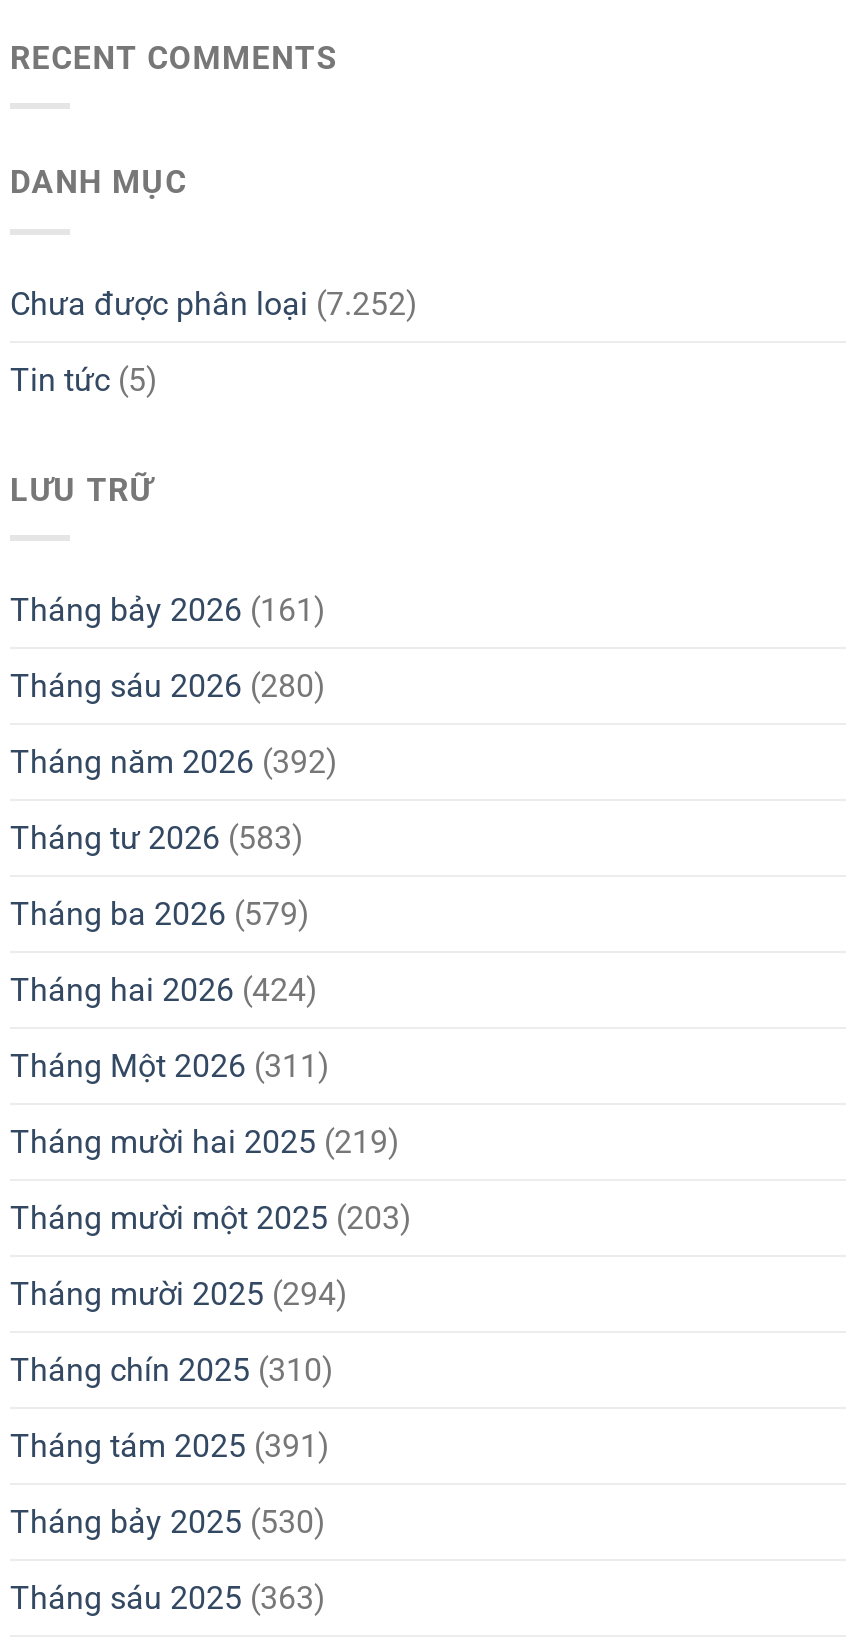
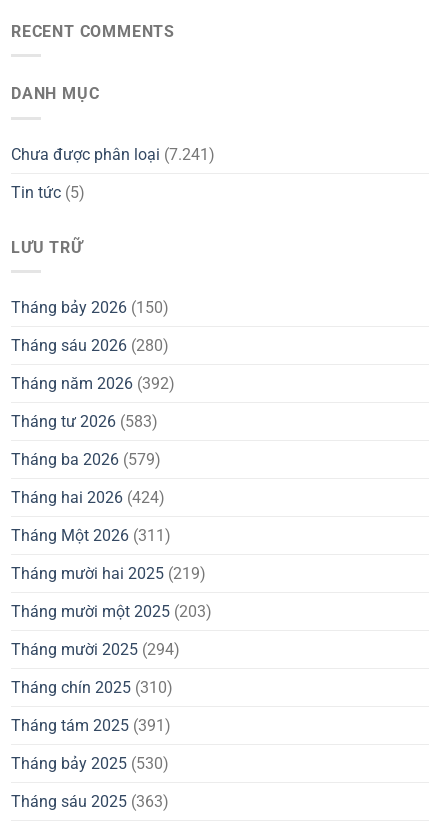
[10,285,418,323] Chưa được phân loại (7.252) -> [11,145,215,164] Chưa được phân loại (7.241)
[10,592,326,630] Tháng bảy 2026 (161) -> [11,298,169,317] Tháng bảy 2026 (150)

